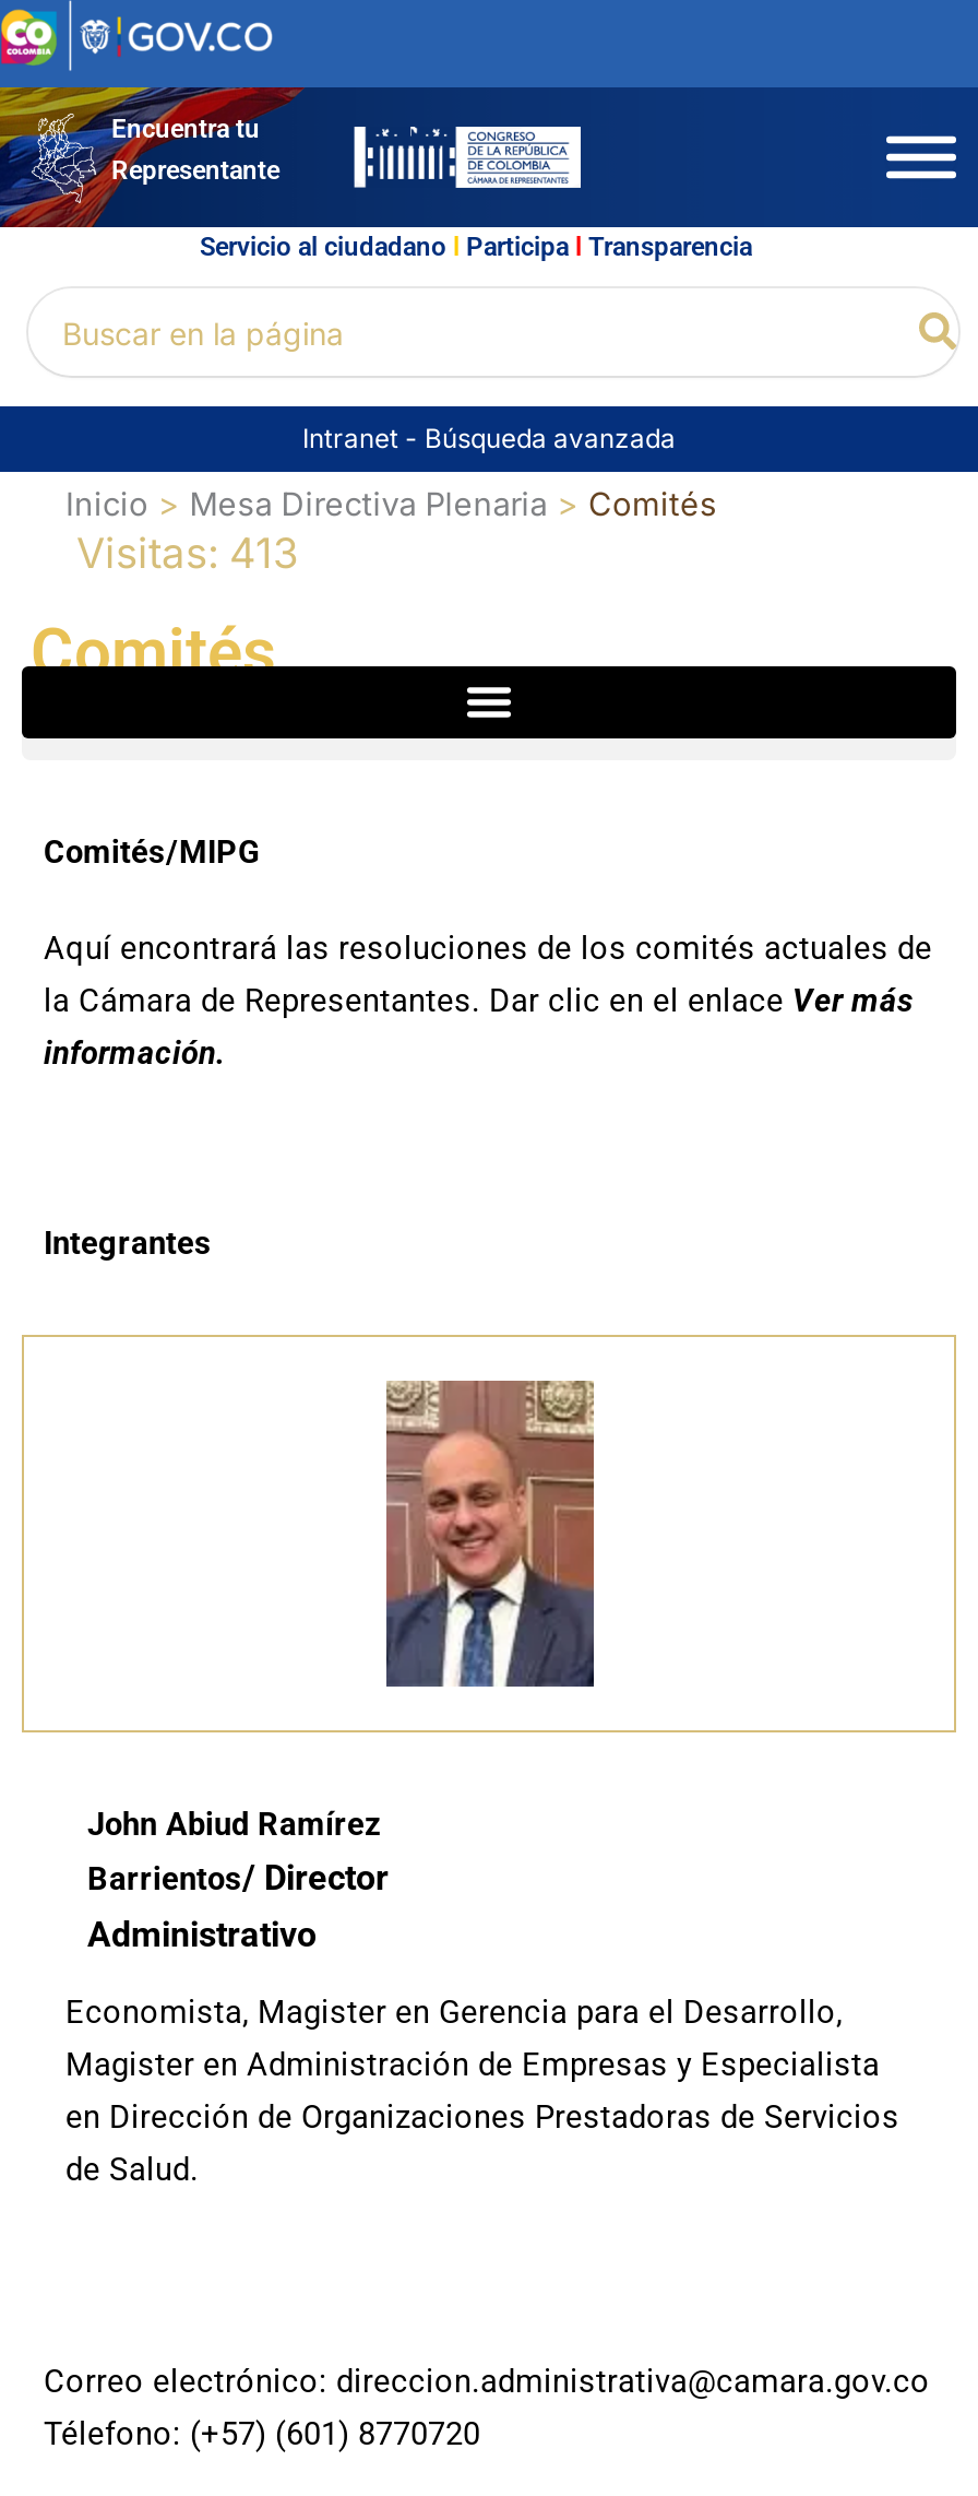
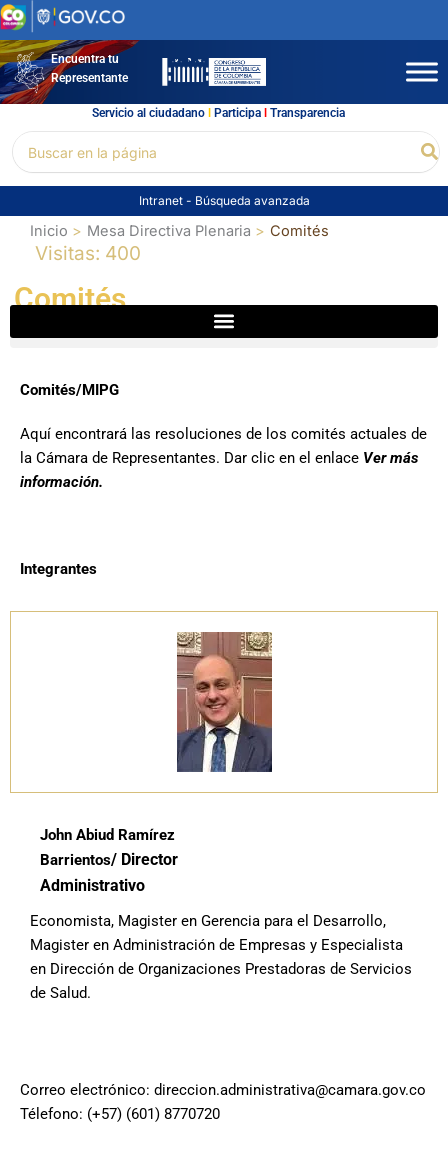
[76,528,299,578] Visitas: 413 -> [35,242,141,265] Visitas: 400

